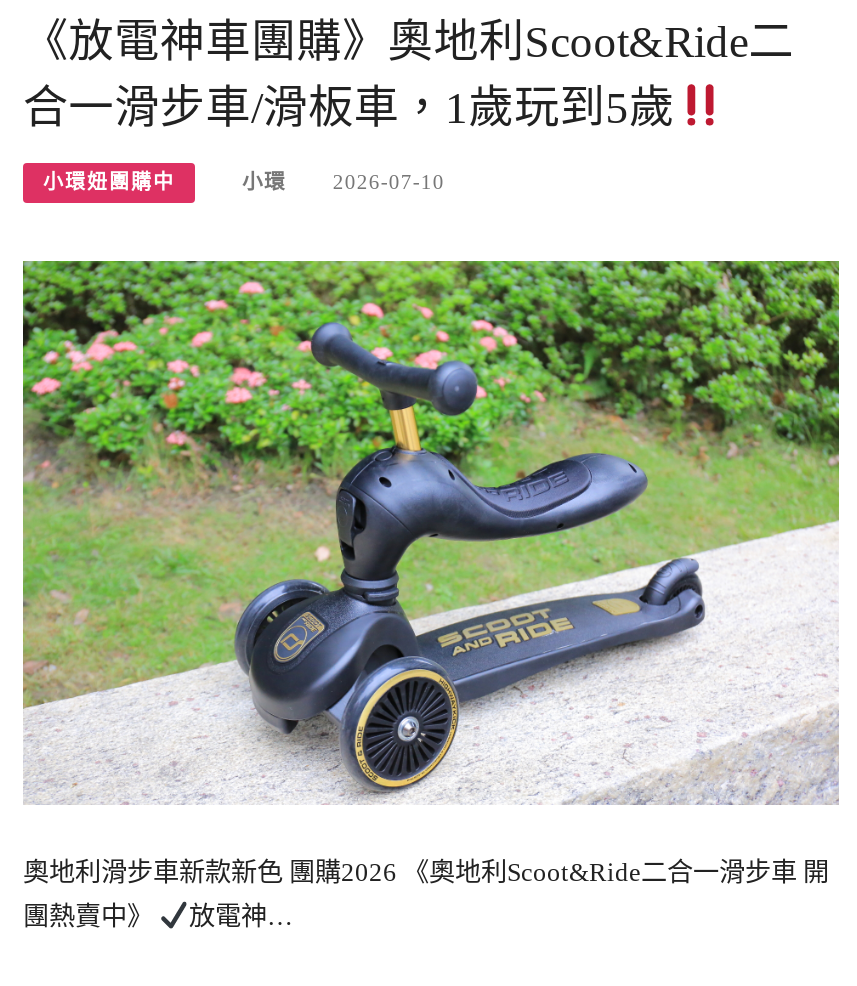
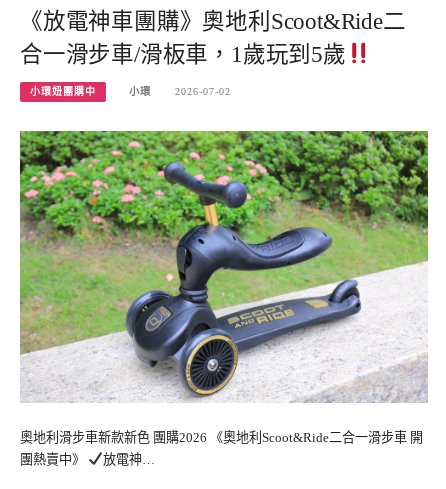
[333,172,445,194] 2026-07-10 -> [175,86,231,97] 2026-07-02

